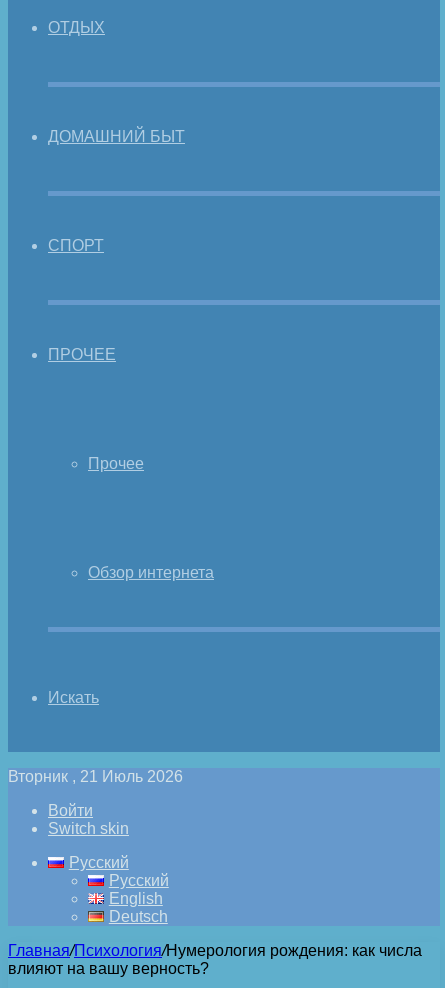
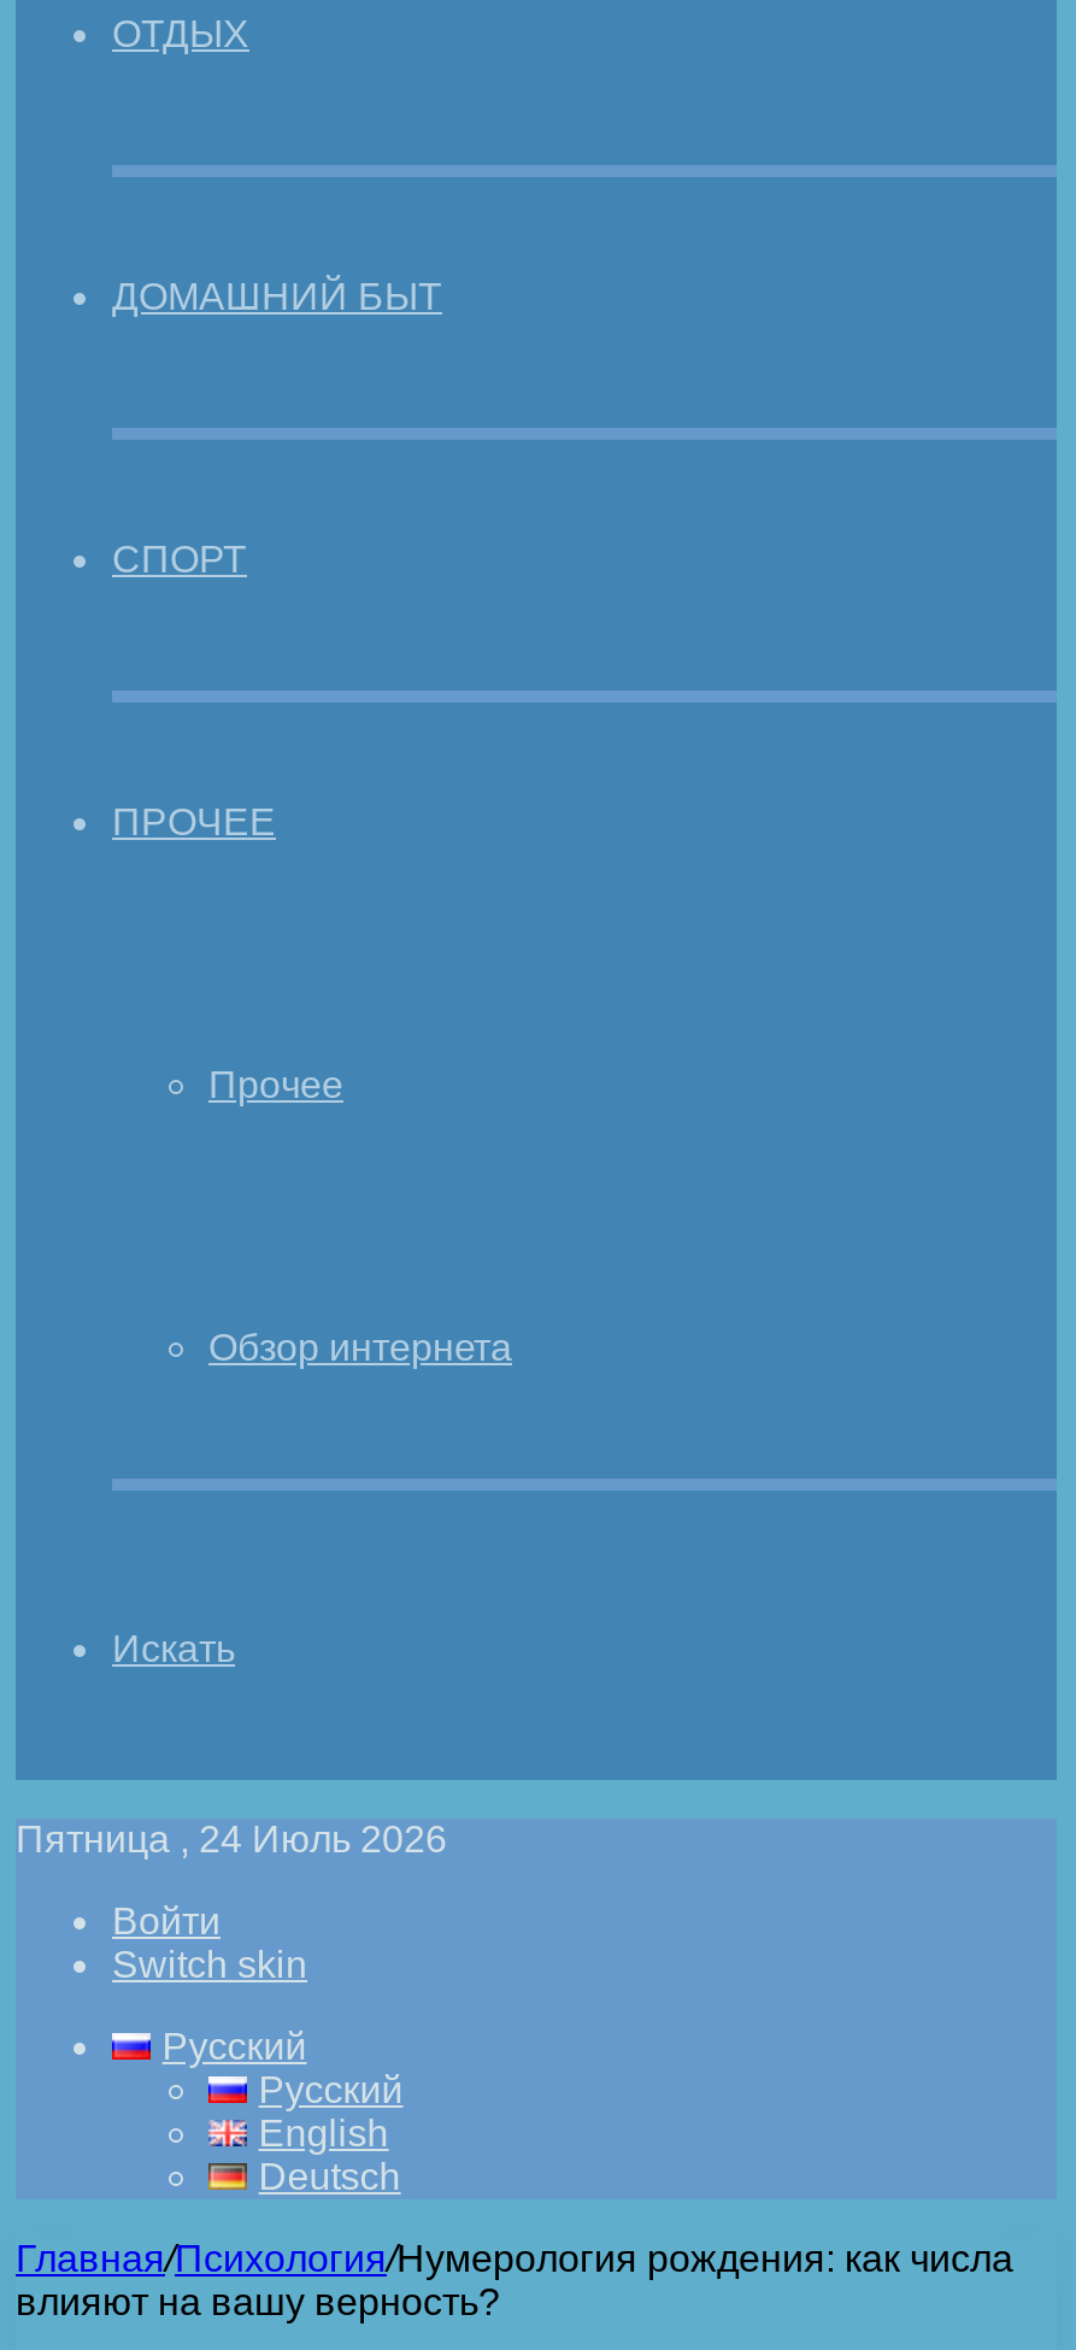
[8,768,183,785] Вторник , 21 Июль 2026 -> [16,1819,447,1860] Пятница , 24 Июль 2026

